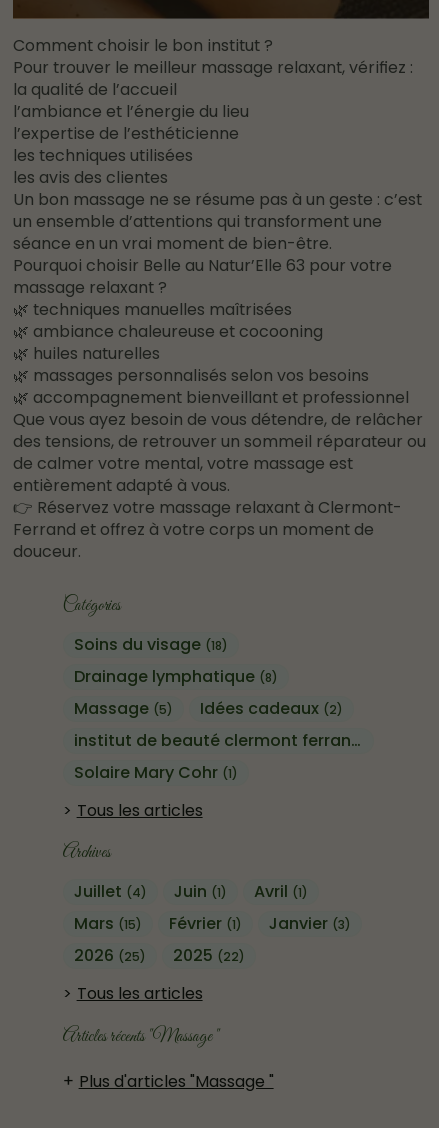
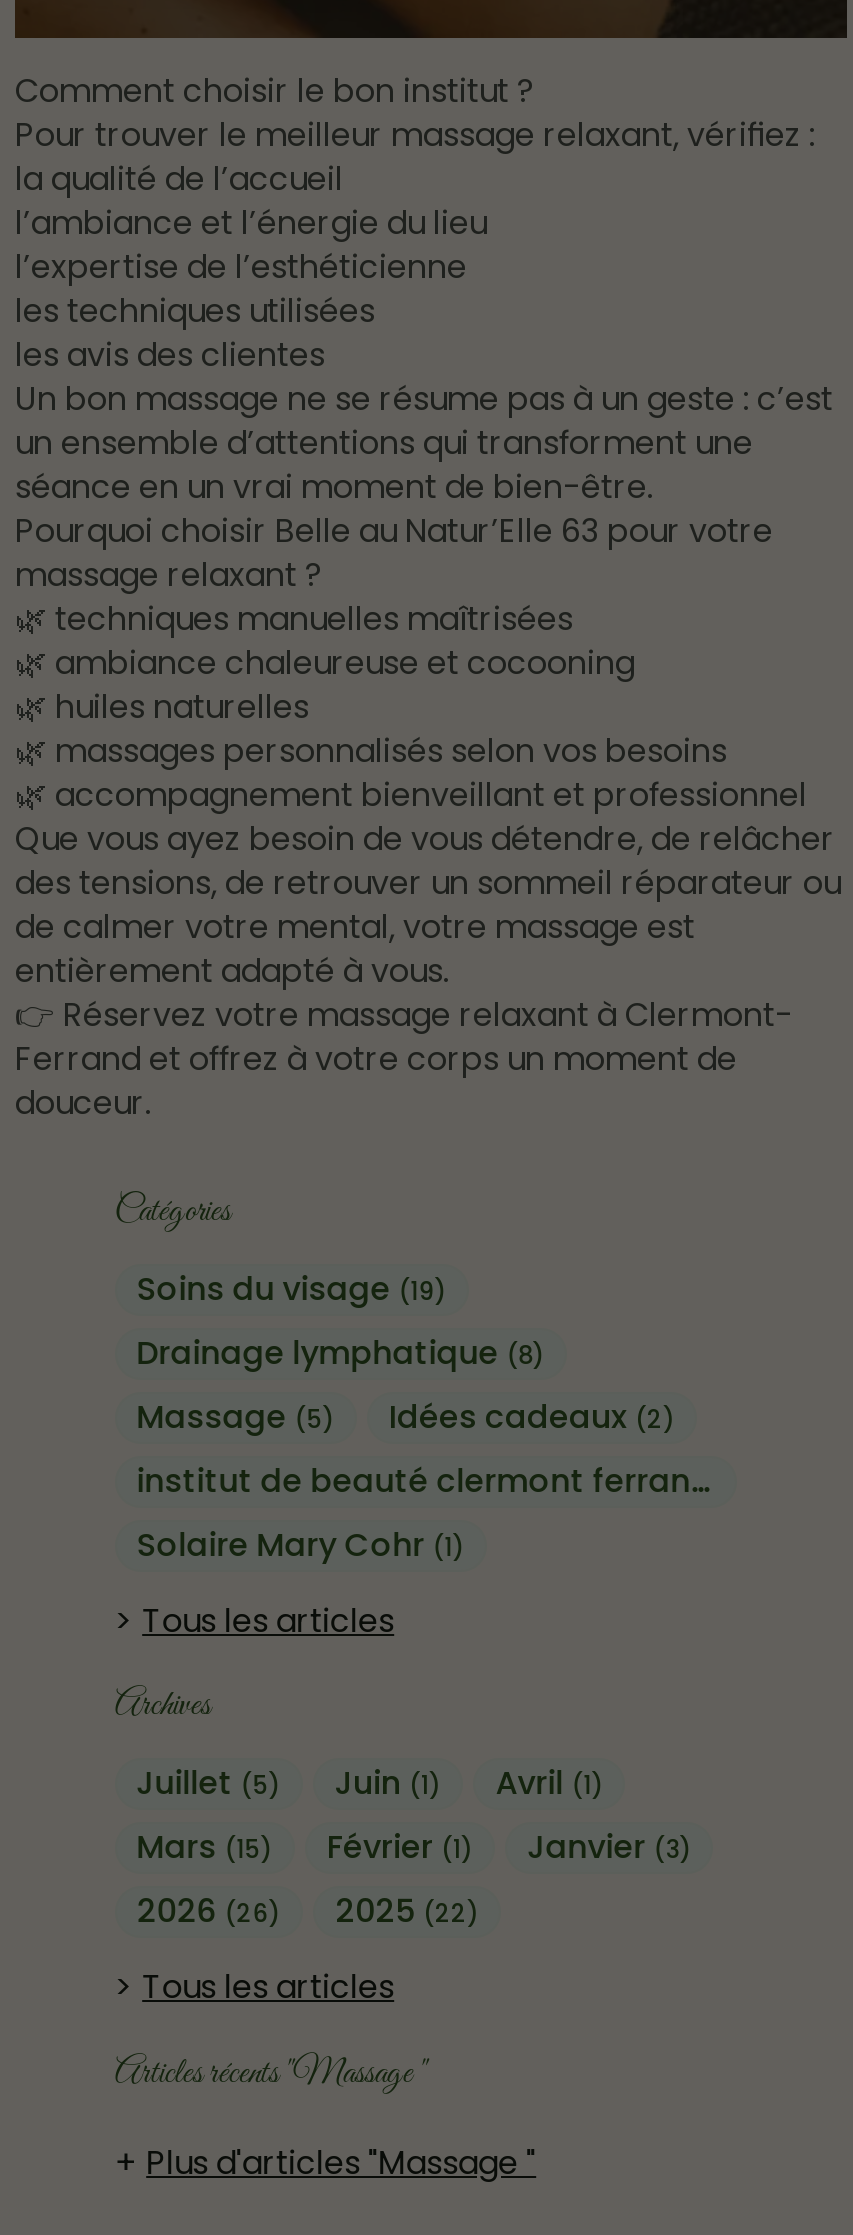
[74,633,228,656] Soins du visage (18) -> [137,1266,447,1312] Soins du visage (19)
[74,880,308,903] Juillet (4) Juin (1) Avril (1) -> [137,1761,604,1807] Juillet (5) Juin (1) Avril (1)
[74,944,245,967] 2026 (25) 2025 (22) -> [137,1889,479,1935] 2026 (26) 2025 (22)

